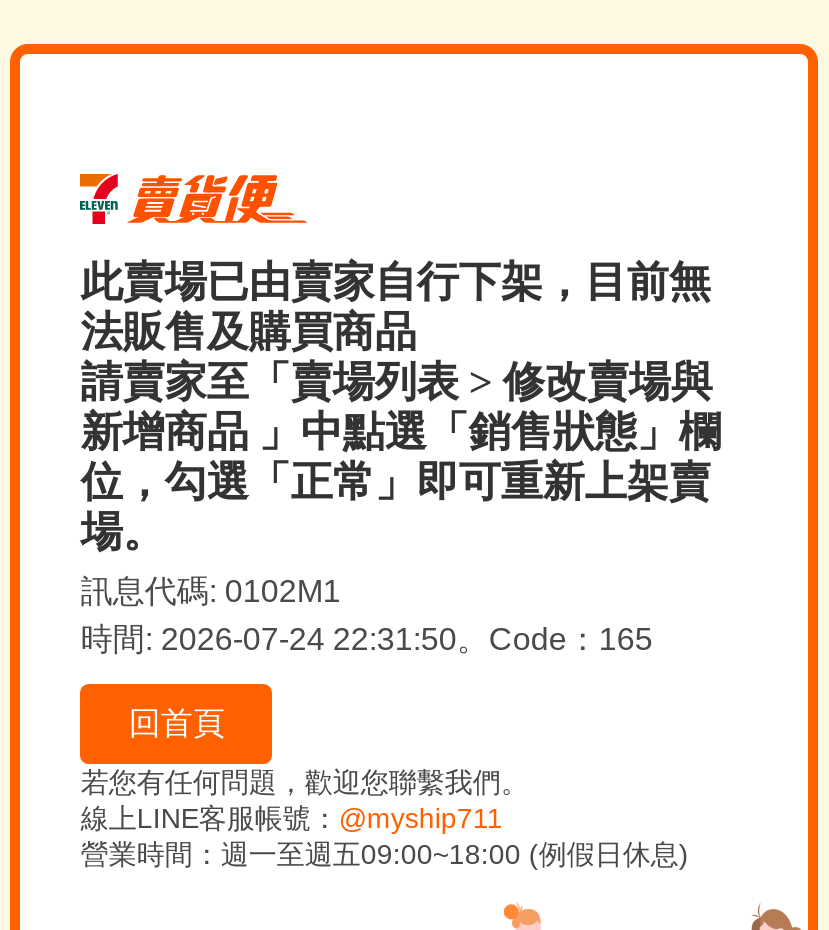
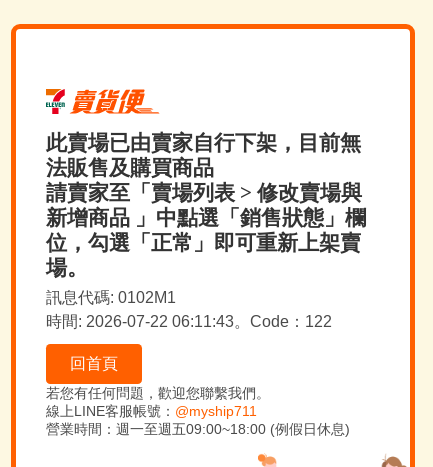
[81,622,653,656] 時間: 2026-07-24 22:31:50。Code：165 -> [46,313,332,330] 時間: 2026-07-22 06:11:43。Code：122

